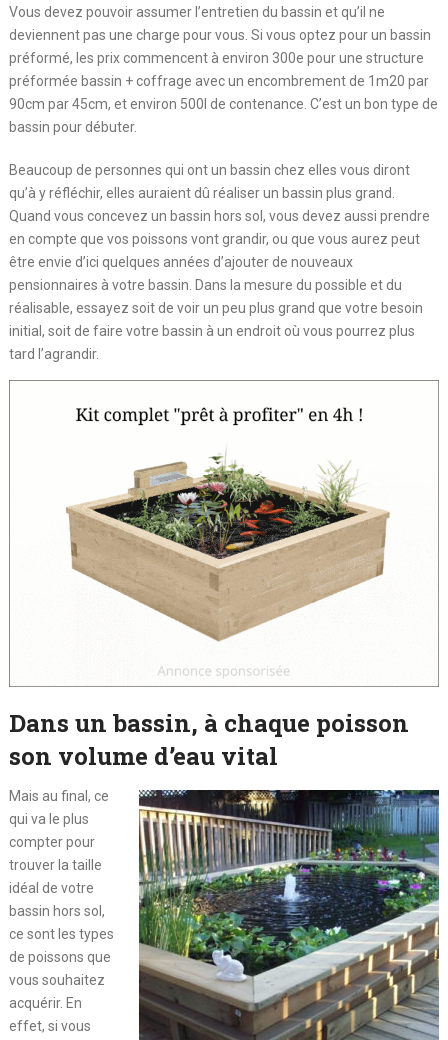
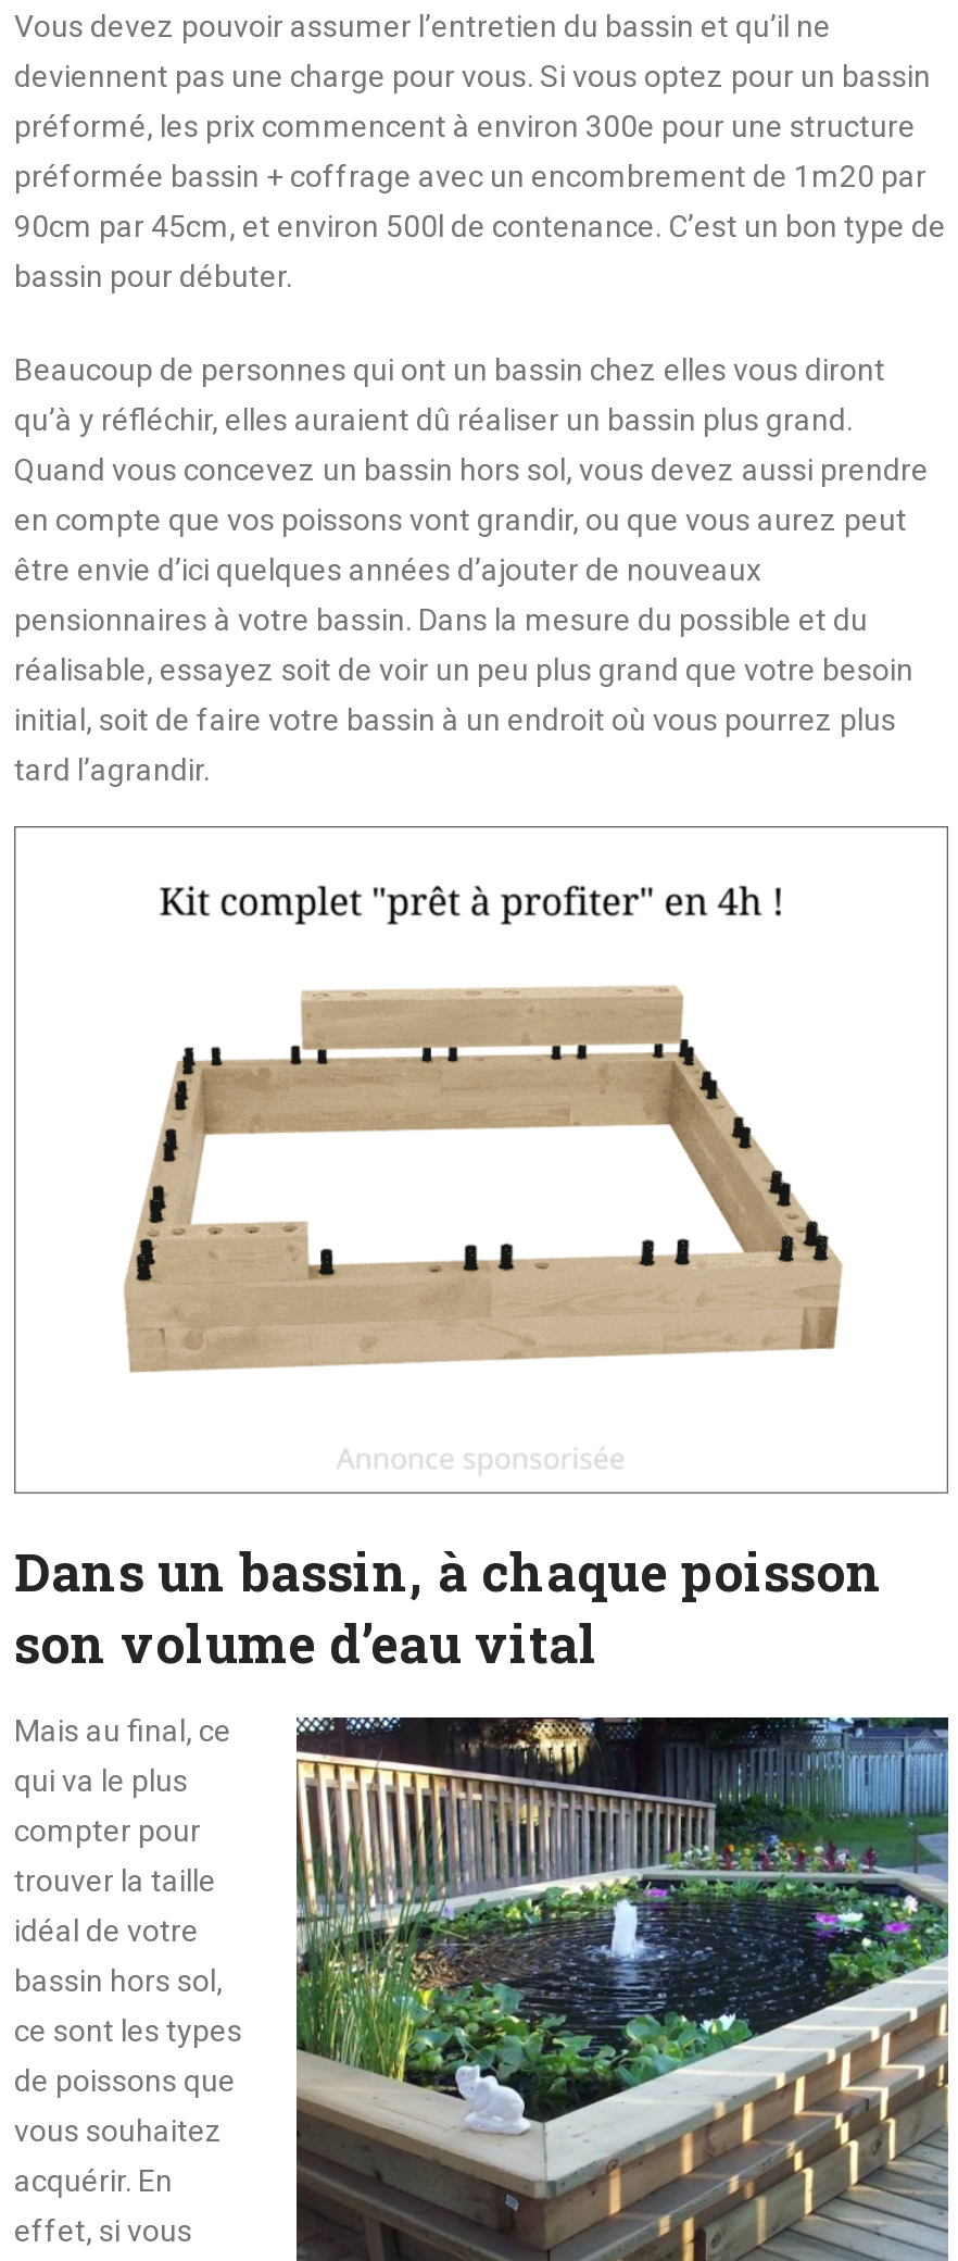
[60,454,391,642] [image] -> [123,985,844,1394] [image]

